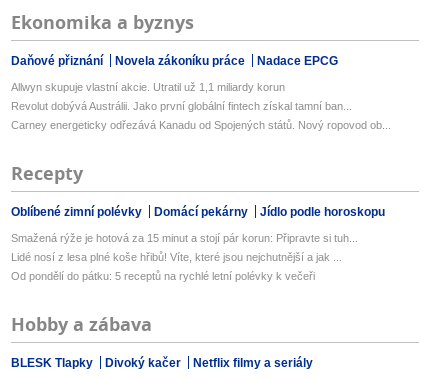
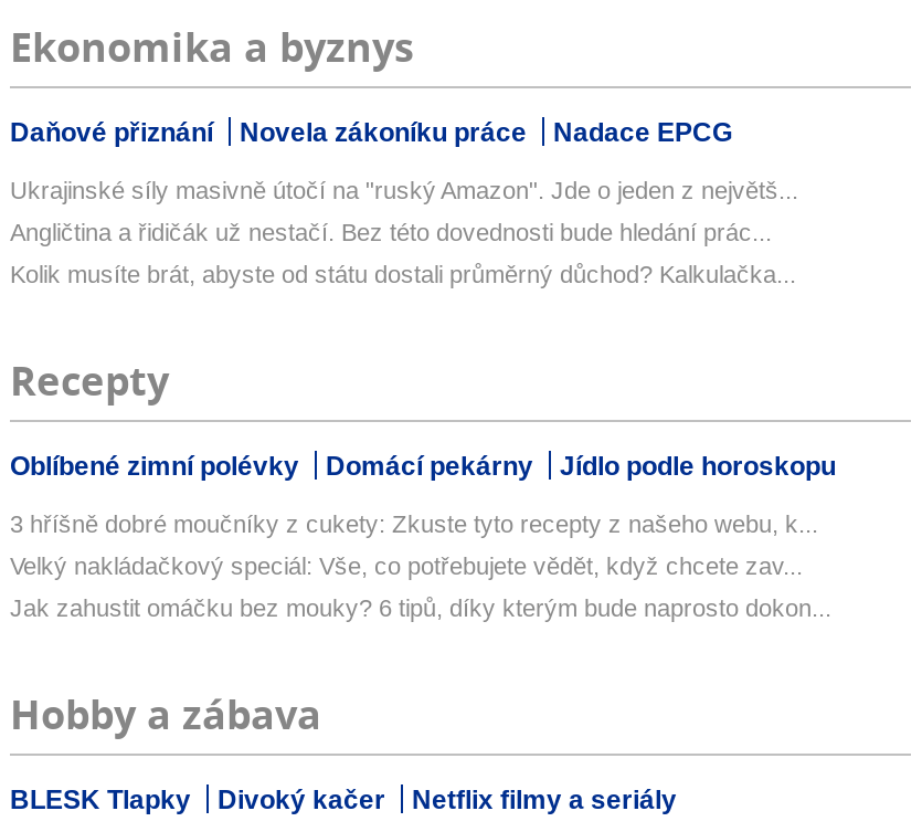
[11,81,285,93] Allwyn skupuje vlastní akcie. Utratil už 1,1 miliardy korun -> [10,177,798,204] Ukrajinské síly masivně útočí na "ruský Amazon". Jde o jeden z největš...
[11,100,352,112] Revolut dobývá Austrálii. Jako první globální fintech získal tamní ban... -> [10,219,772,246] Angličtina a řidičák už nestačí. Bez této dovednosti bude hledání prác...
[11,119,391,131] Carney energeticky odřezává Kanadu od Spojených států. Nový ropovod ob... -> [10,261,796,288] Kolik musíte brát, abyste od státu dostali průměrný důchod? Kalkulačka...
[11,232,358,244] Smažená rýže je hotová za 15 minut a stojí pár korun: Připravte si tuh... -> [10,511,818,537] 3 hříšně dobré moučníky z cukety: Zkuste tyto recepty z našeho webu, k...
[11,251,342,263] Lidé nosí z lesa plné koše hřibů! Víte, které jsou nejchutnější a jak ... -> [10,553,803,579] Velký nakládačkový speciál: Vše, co potřebujete vědět, když chcete zav...
[11,270,315,282] Od pondělí do pátku: 5 receptů na rychlé letní polévky k večeři -> [10,595,831,621] Jak zahustit omáčku bez mouky? 6 tipů, díky kterým bude naprosto dokon...

